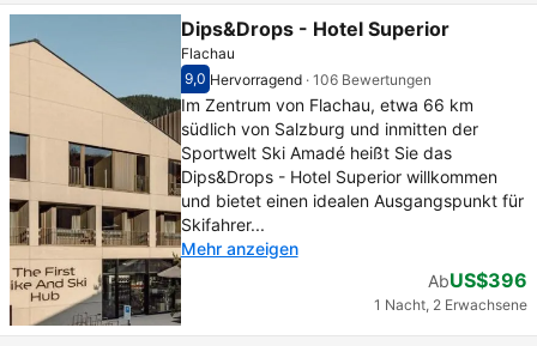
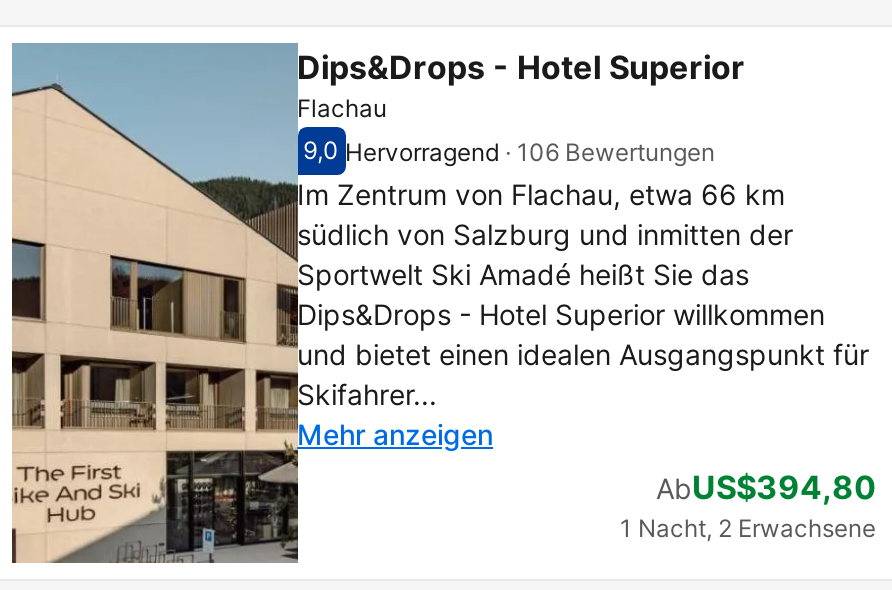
[428,268,527,292] AbUS$396 -> [656,467,876,507] AbUS$394,80

